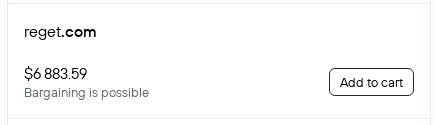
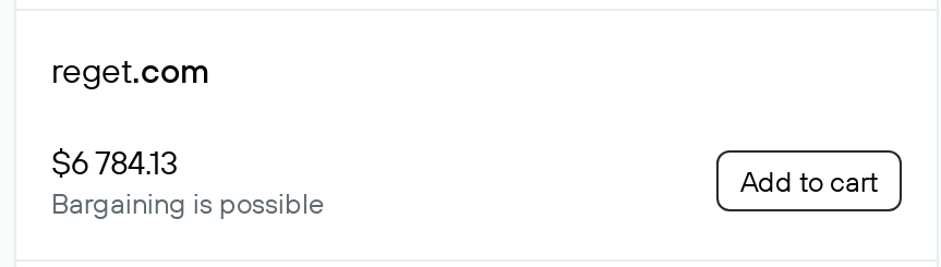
[24,64,87,83] $6 883.59 -> [51,142,178,183] $6 784.13

